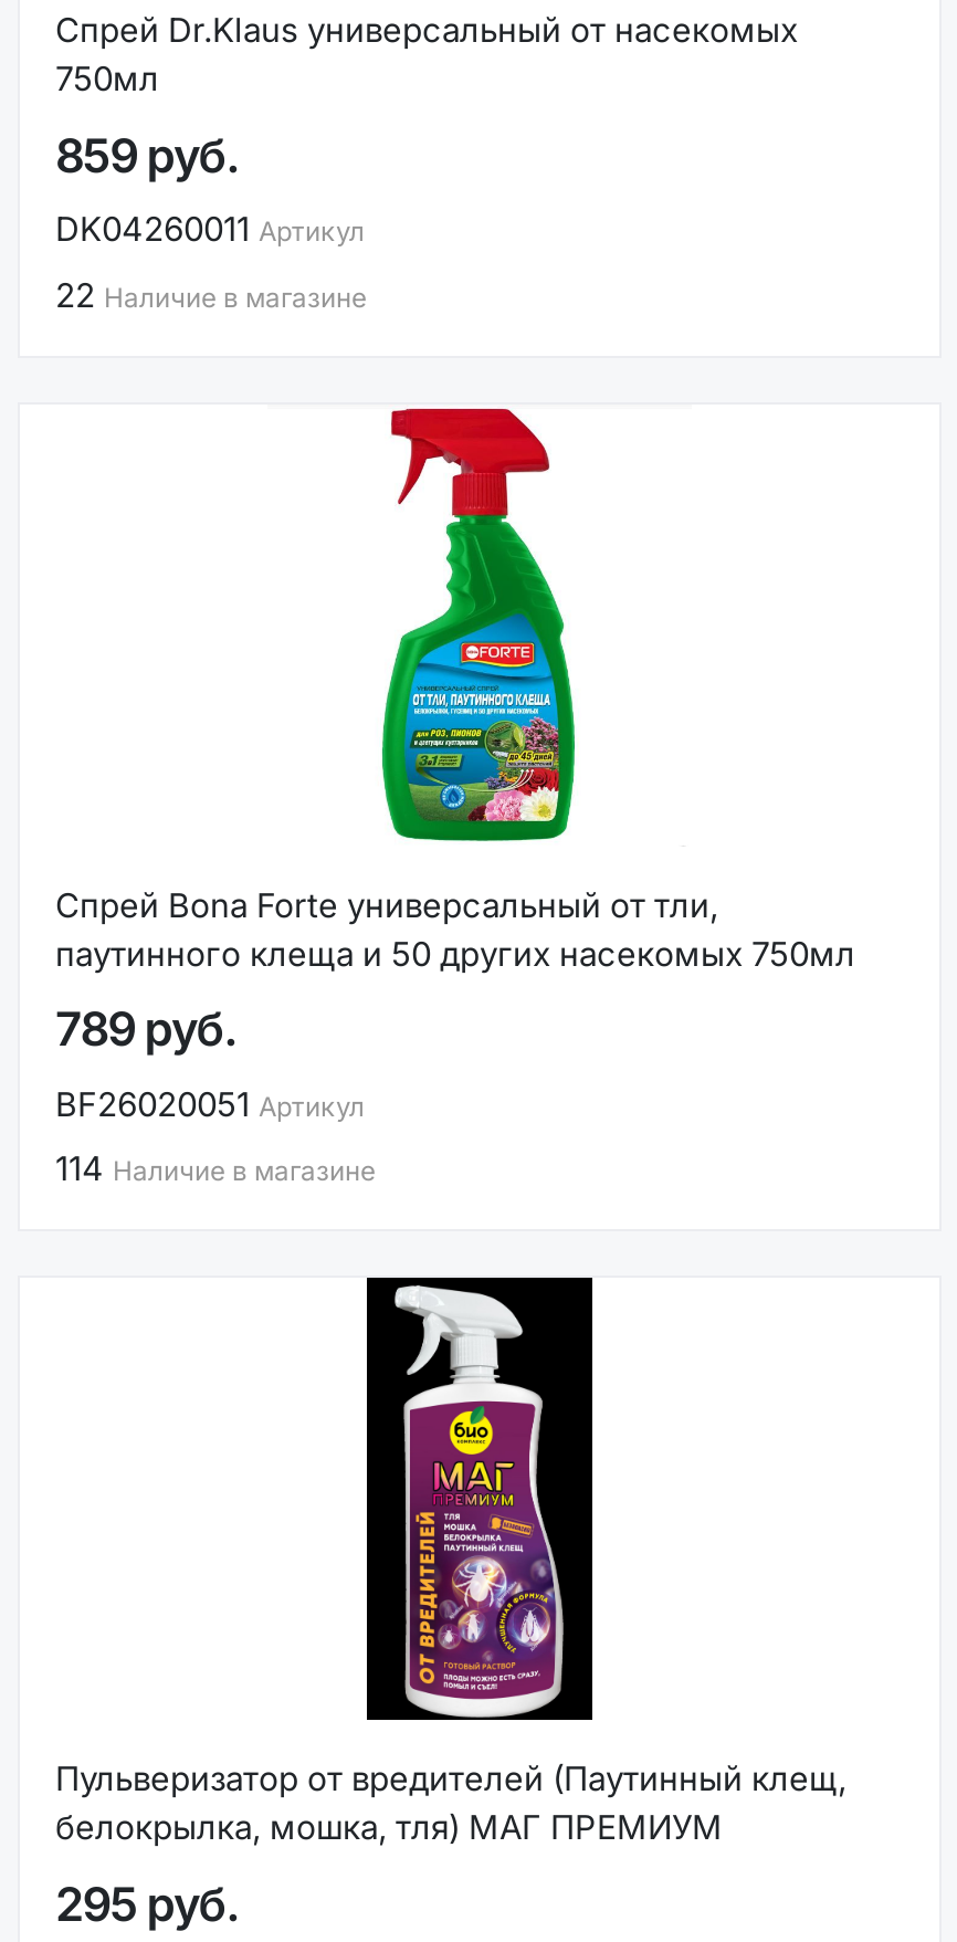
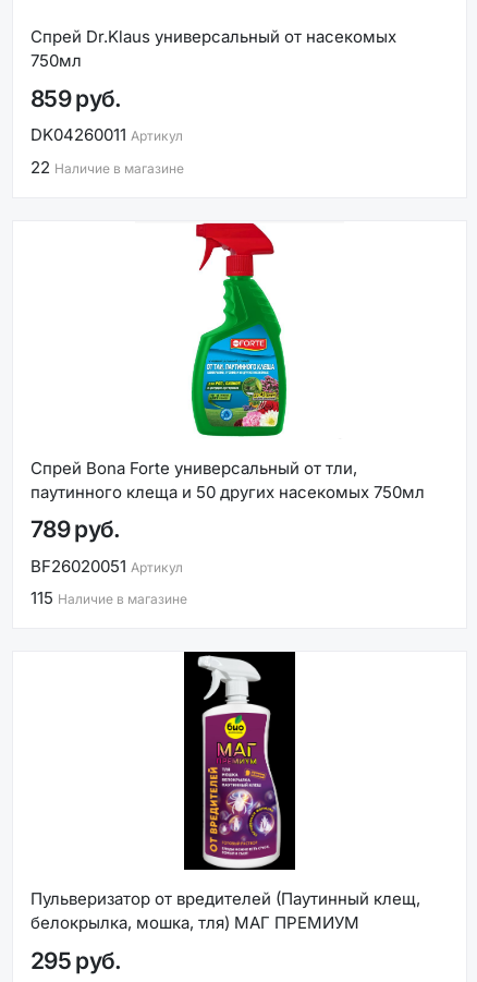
[55,1148,376,1190] 114 Наличие в магазине -> [30,588,187,608] 115 Наличие в магазине

